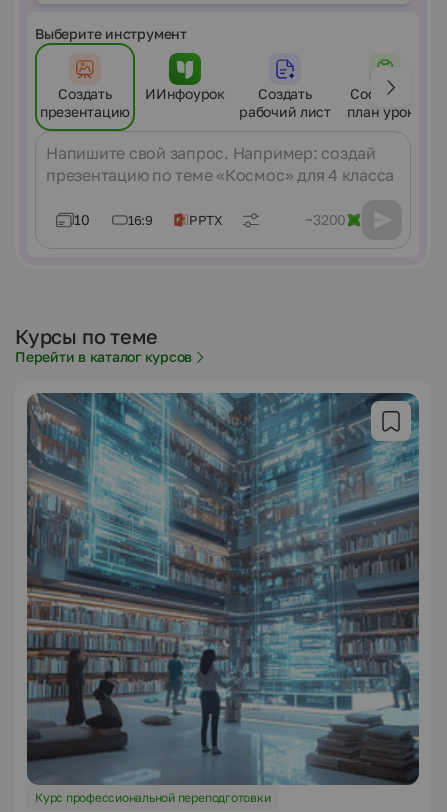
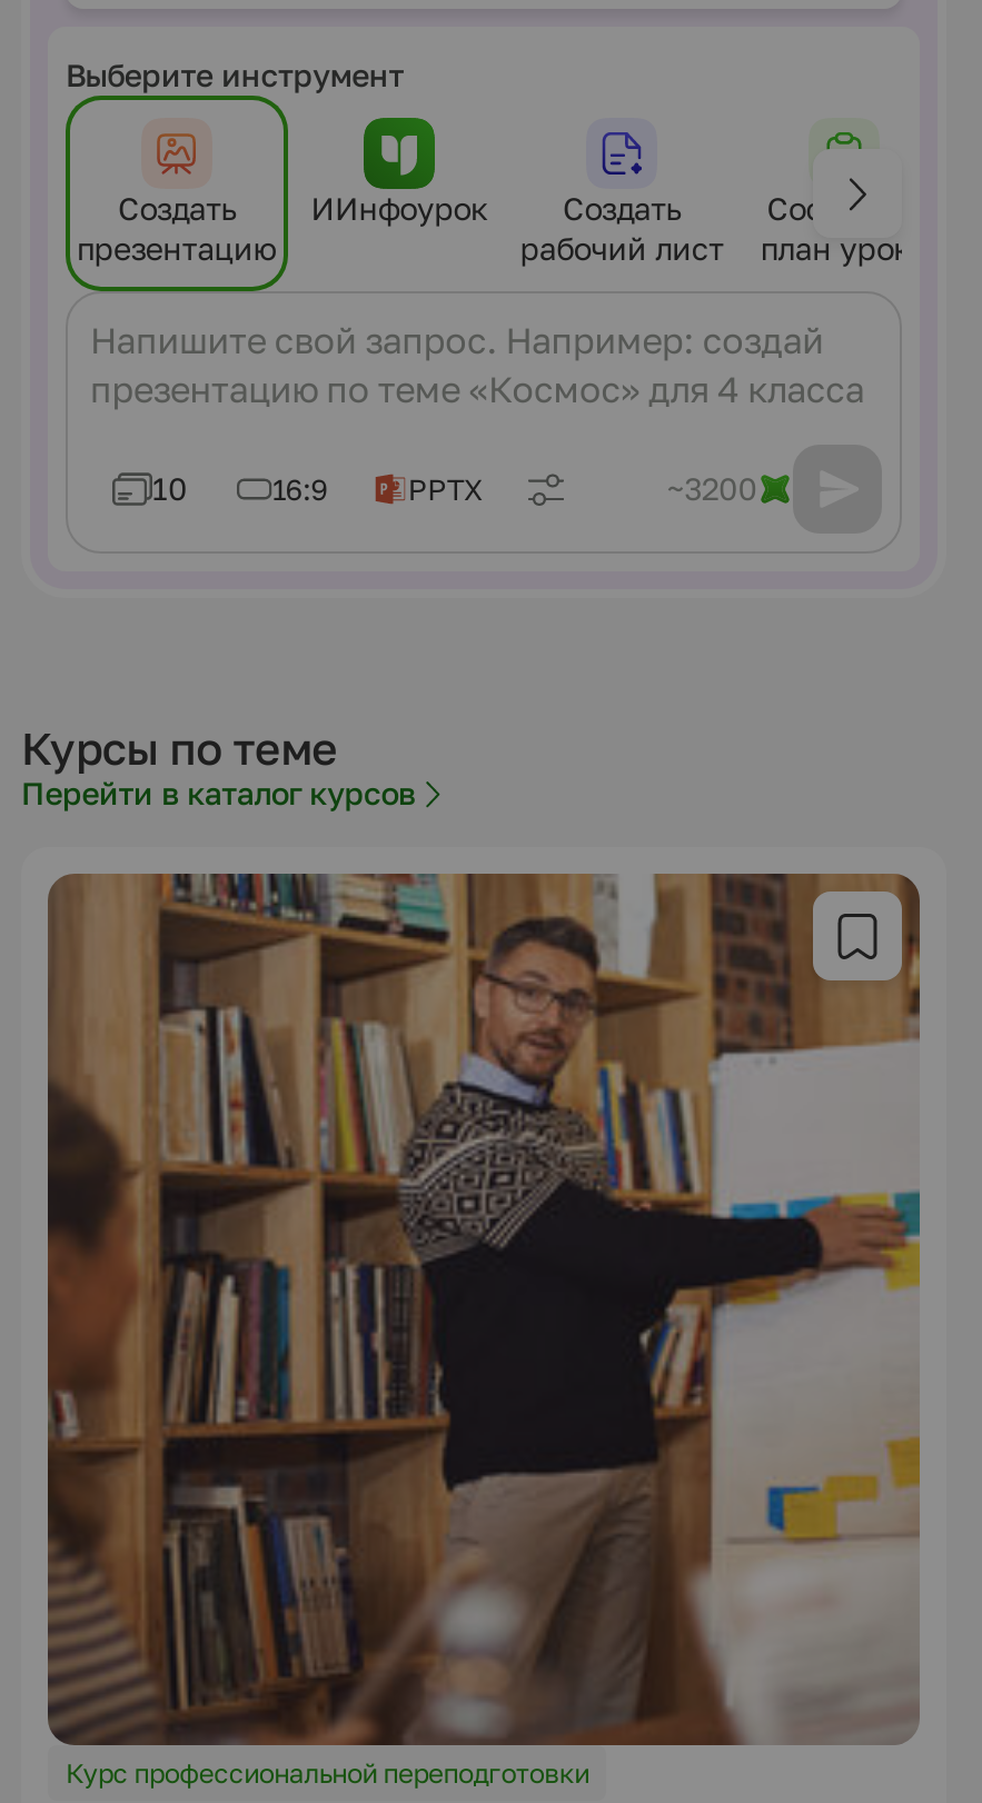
[26,392,420,786] [image] -> [46,871,922,1747] [image]

